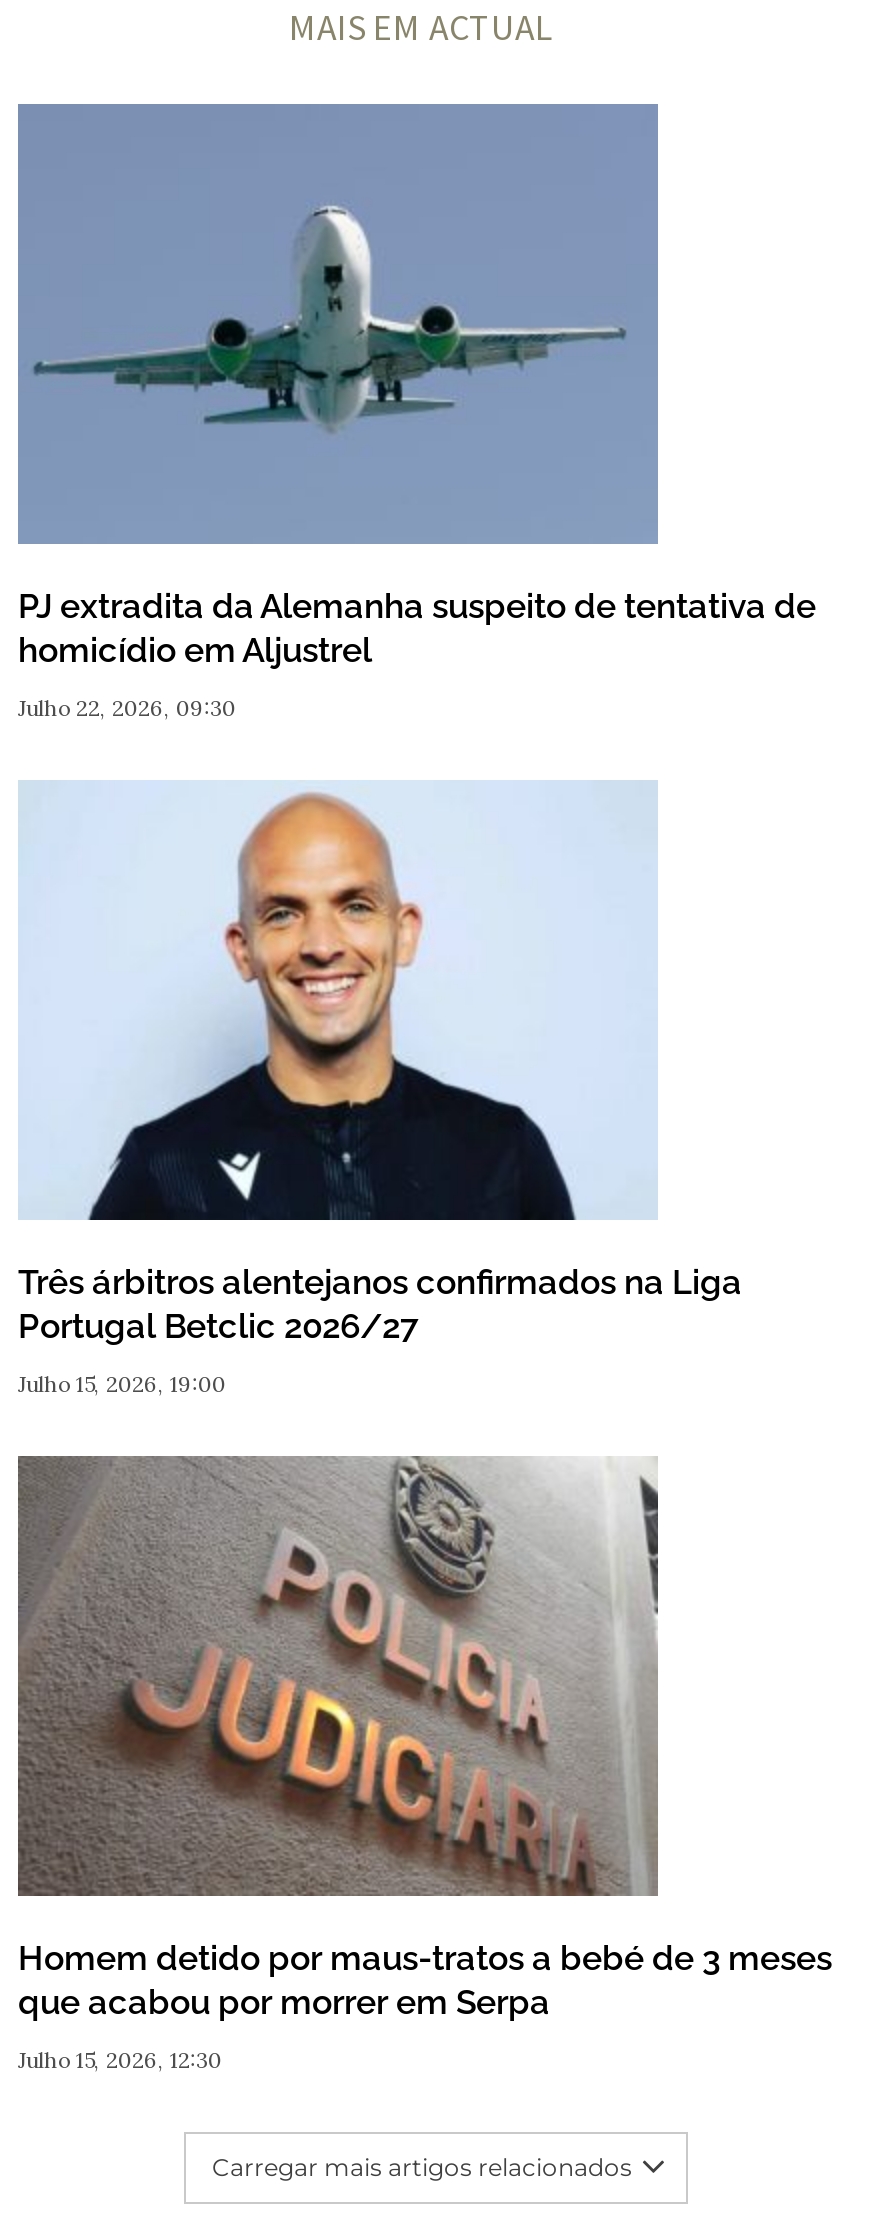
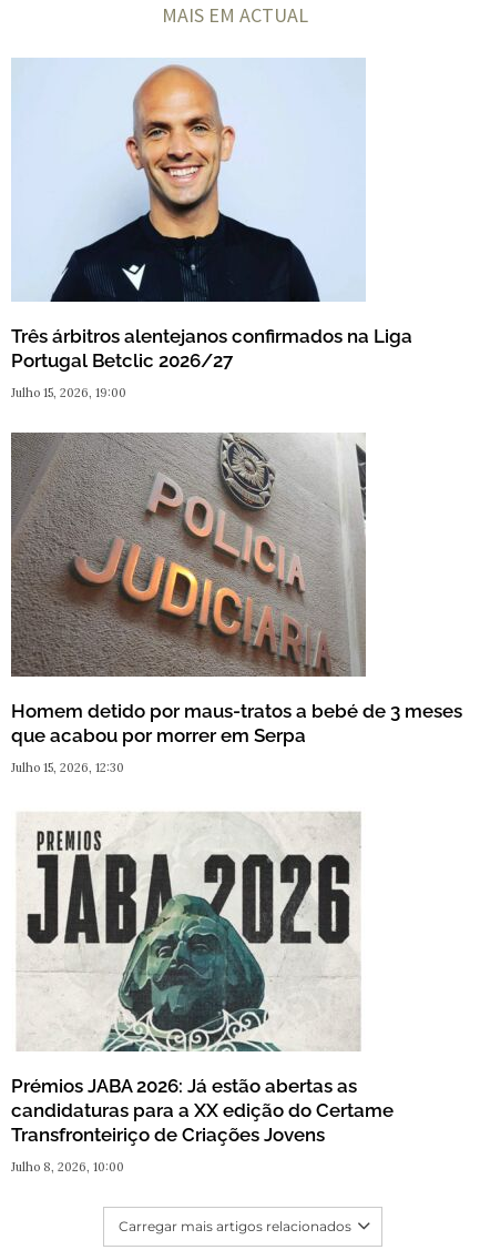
[18,104,816,722] [image] | PJ extradita da Alemanha suspeito de tentativa de | homicídio em Aljustrel | Julho 22, 2026, 09:30 -> none
moved [18,782,832,2074] -> [11,59,462,775]: [image] | Três árbitros alentejanos confirmados na Liga | Portugal Betclic 2026/27 | Julho 15, 2026, 19:00 | Homem detido por maus-tratos a bebé de 3 meses | que acabou por morrer em Serpa | Julho 15, 2026, 12:30
none -> [11,812,394,1175] [image] | Prémios JABA 2026: Já estão abertas as | candidaturas para a XX edição do Certame | Transfronteiriço de Criações Jovens | Julho 8, 2026, 10:00

